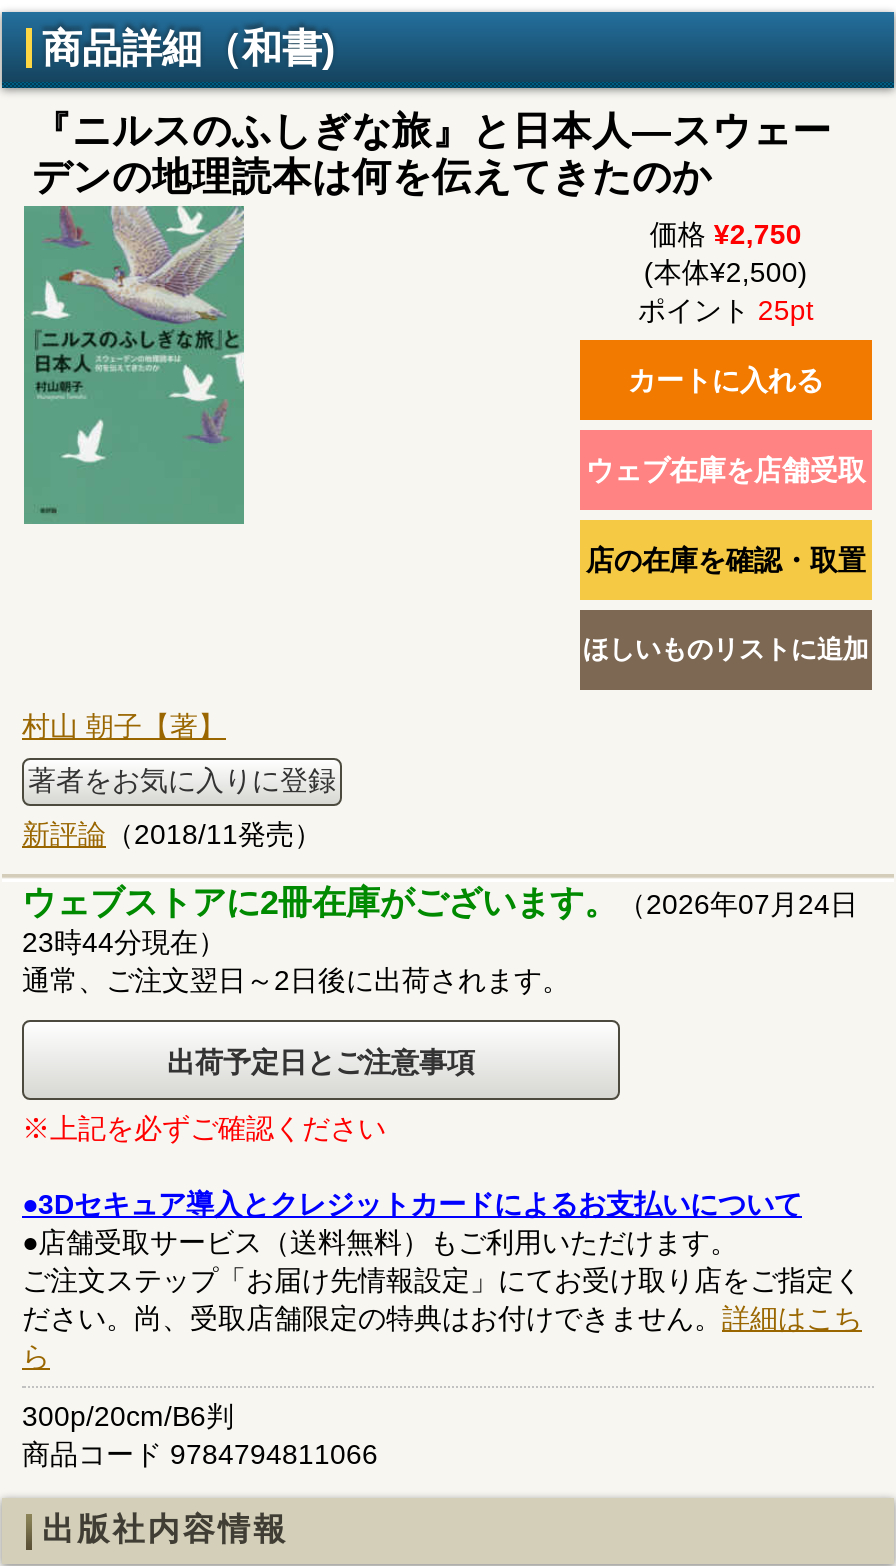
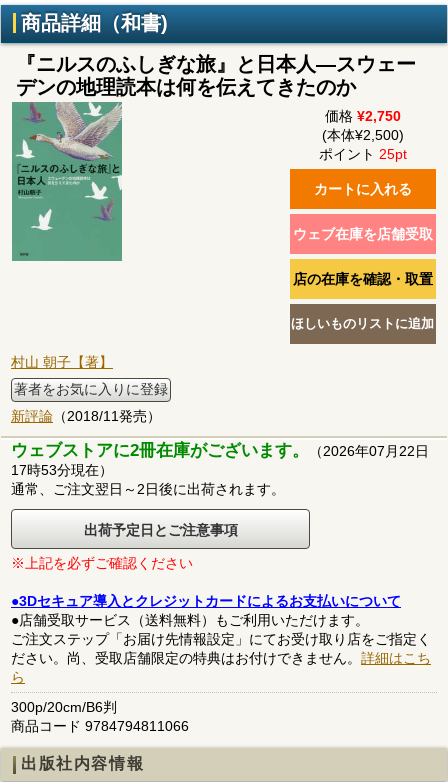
[22,884,858,922] ウェブストアに2冊在庫がございます。（2026年07月24日 -> [11,441,429,460] ウェブストアに2冊在庫がございます。（2026年07月22日
[22,926,226,958] 23時44分現在） -> [11,462,113,478] 17時53分現在）

